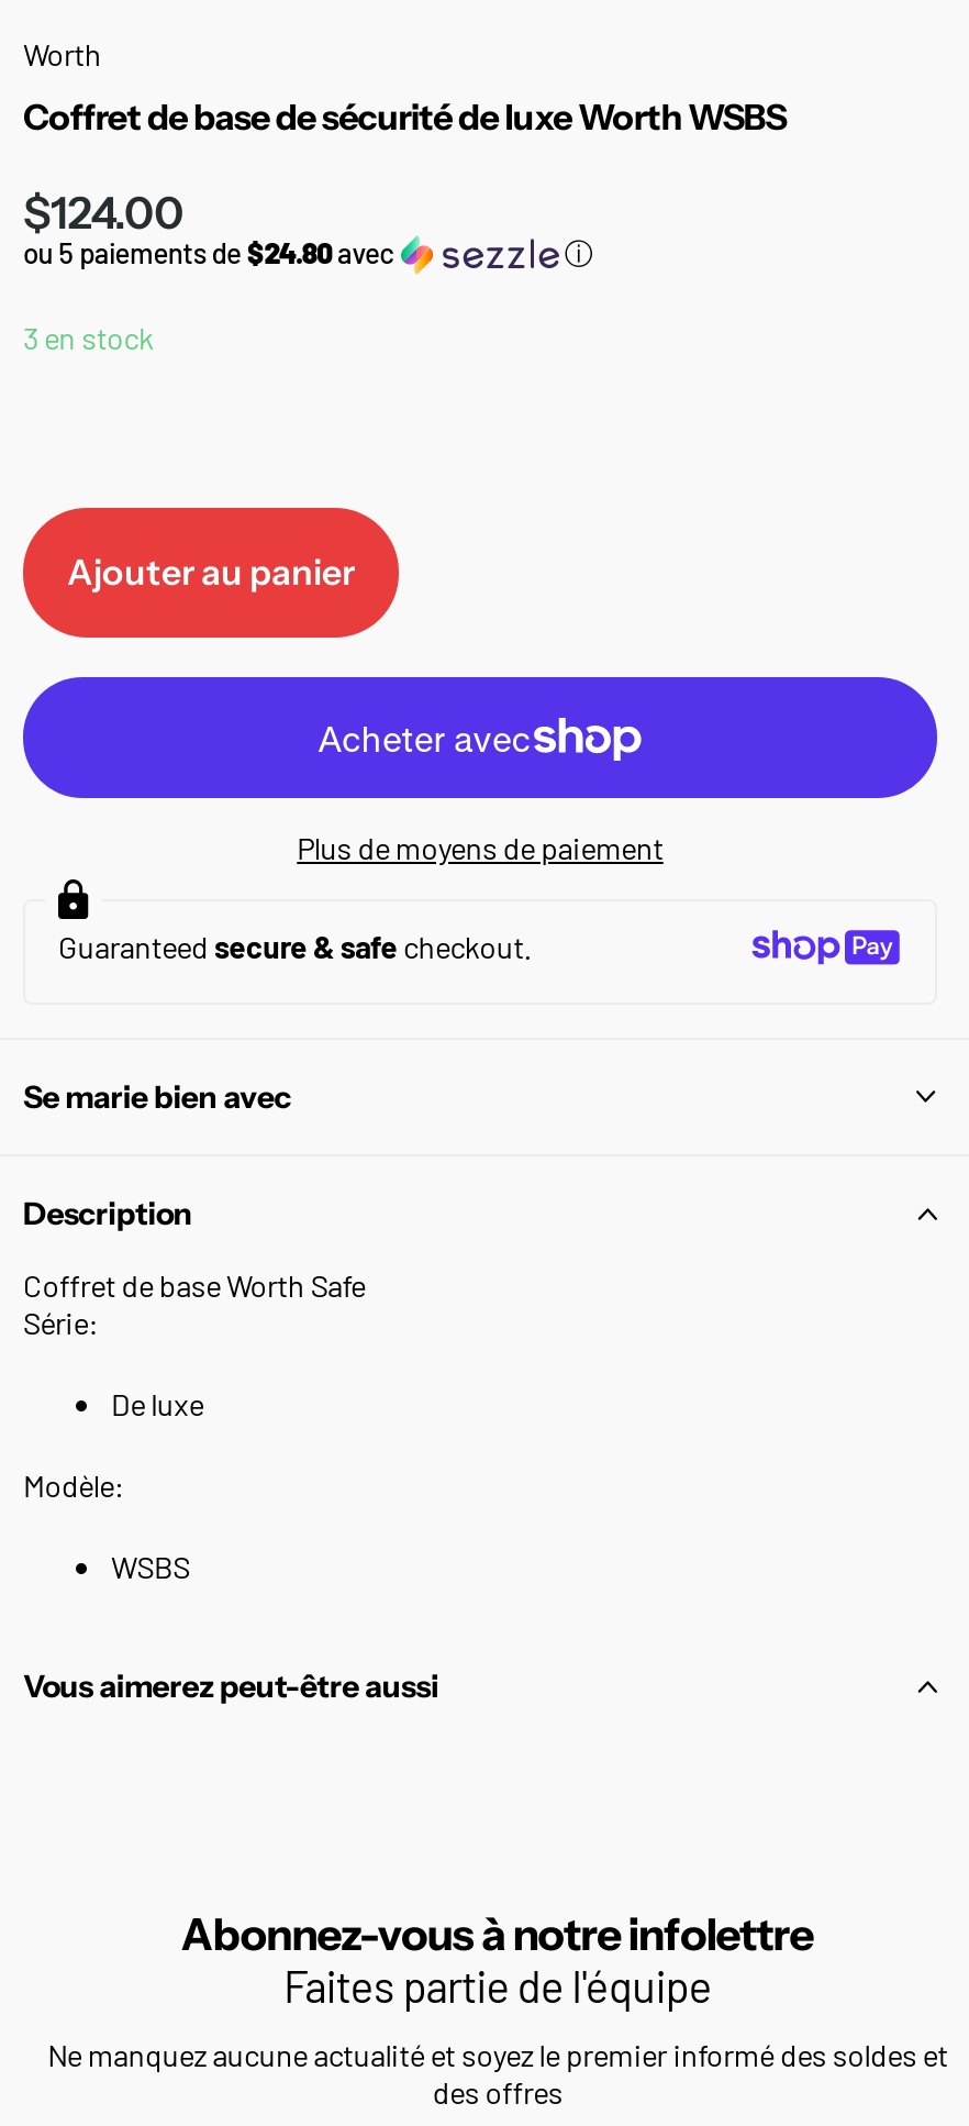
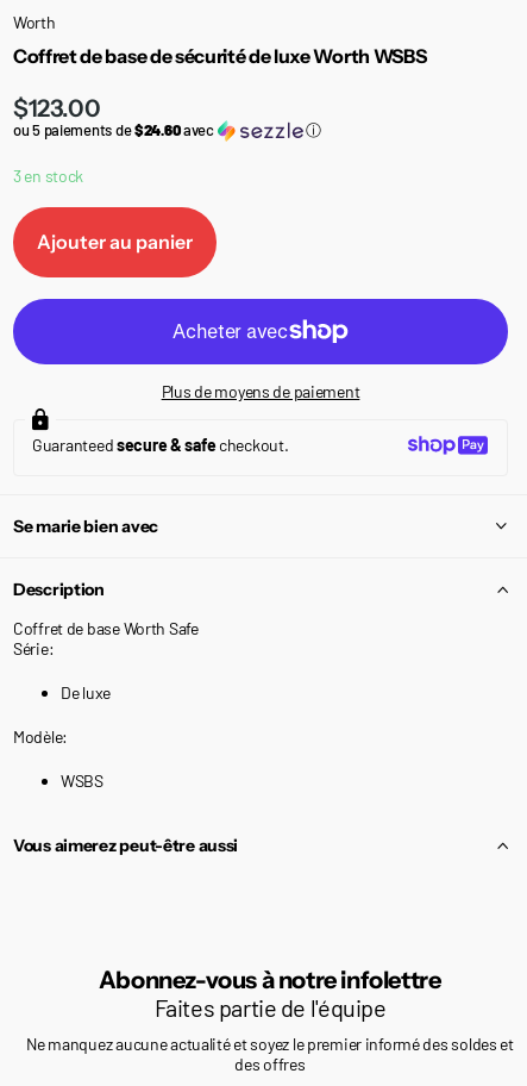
[23,186,184,239] $124.00 -> [13,94,100,122] $123.00
[23,236,400,271] ou 5 paiements de $24.80avec -> [13,121,217,140] ou 5 paiements de $24.60avec

